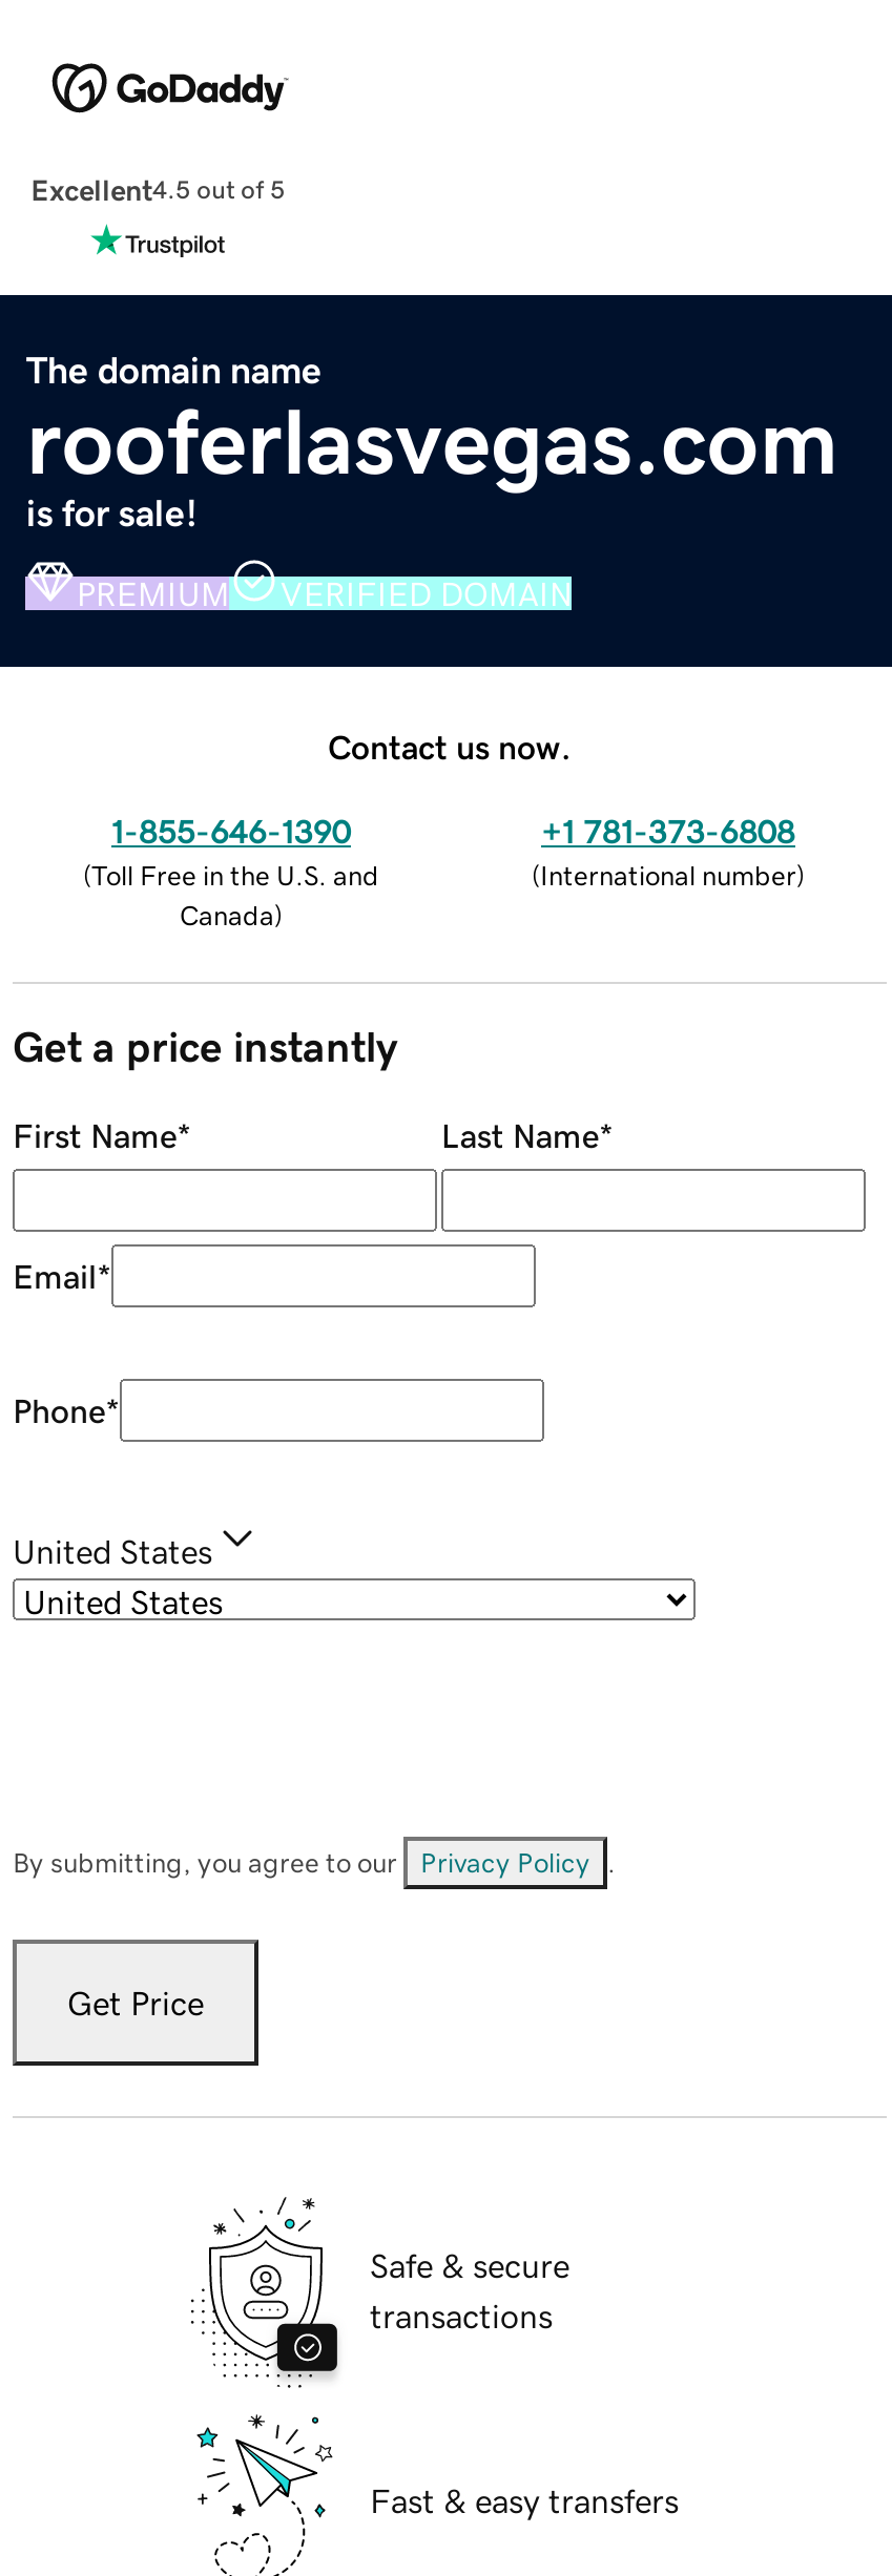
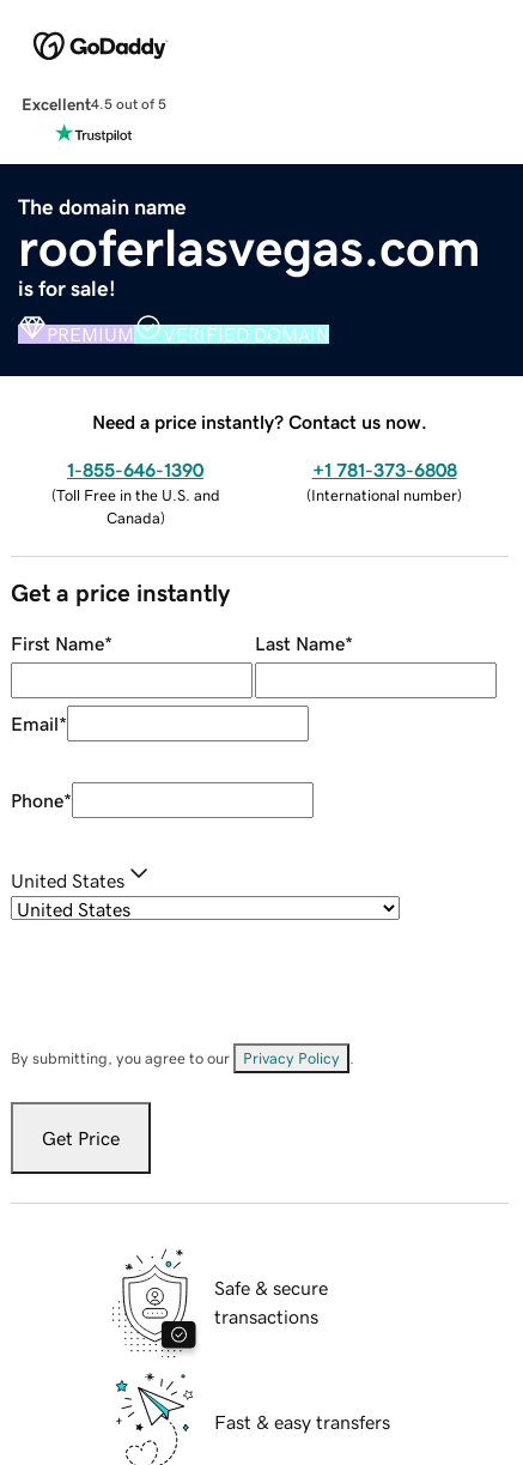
[328,729,572,763] Contact us now. -> [92,412,427,431] Need a price instantly? Contact us now.

